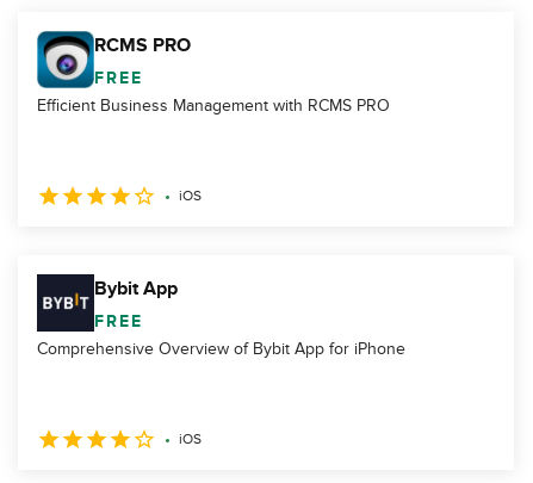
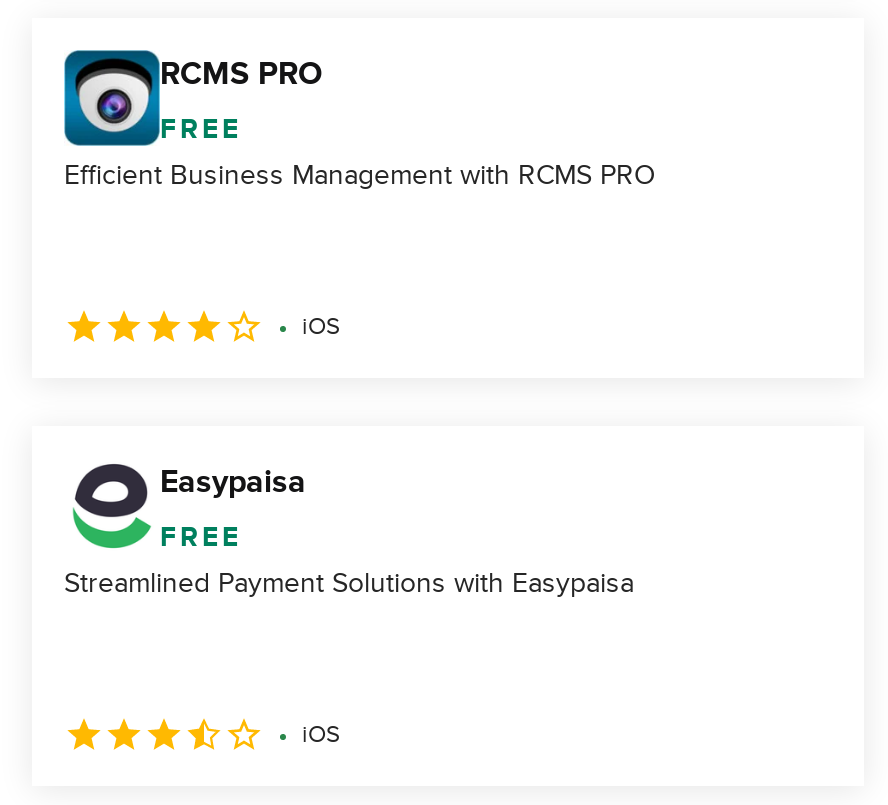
[36,273,178,330] [image] | Bybit App -> [64,458,306,552] [image] | Easypaisa
[37,339,405,359] Comprehensive Overview of Bybit App for iPhone -> [64,566,634,600] Streamlined Payment Solutions with Easypaisa

